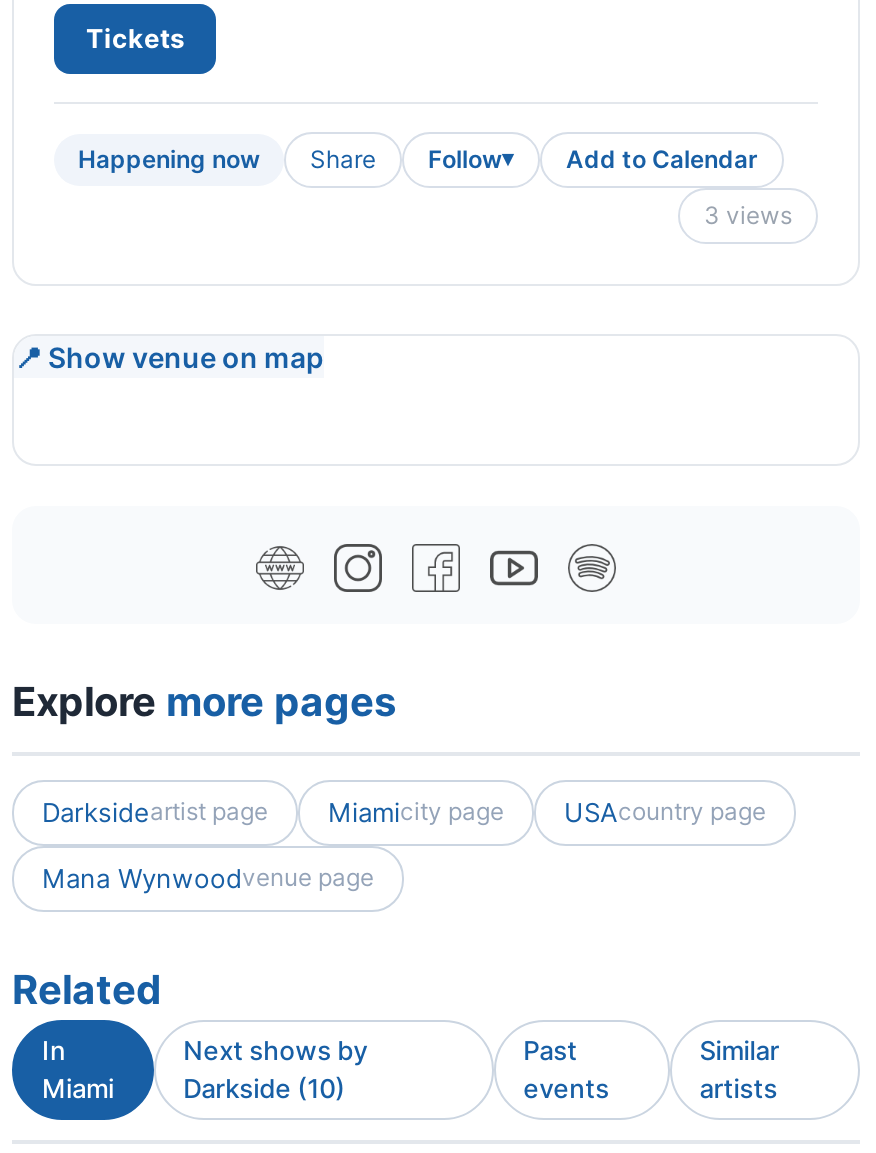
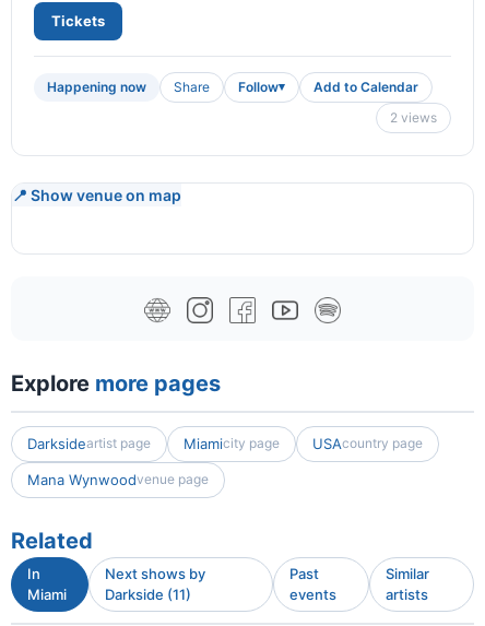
[704,200,792,230] 3 views -> [390,109,437,125] 2 views
[183,1072,345,1104] Darkside (10) -> [105,585,191,603] Darkside (11)

